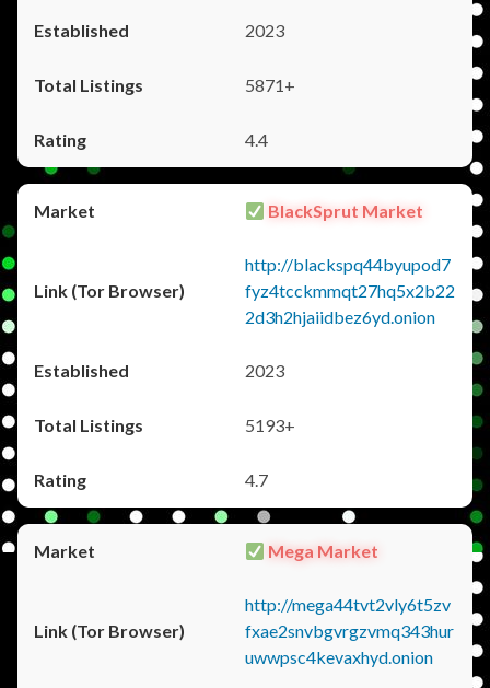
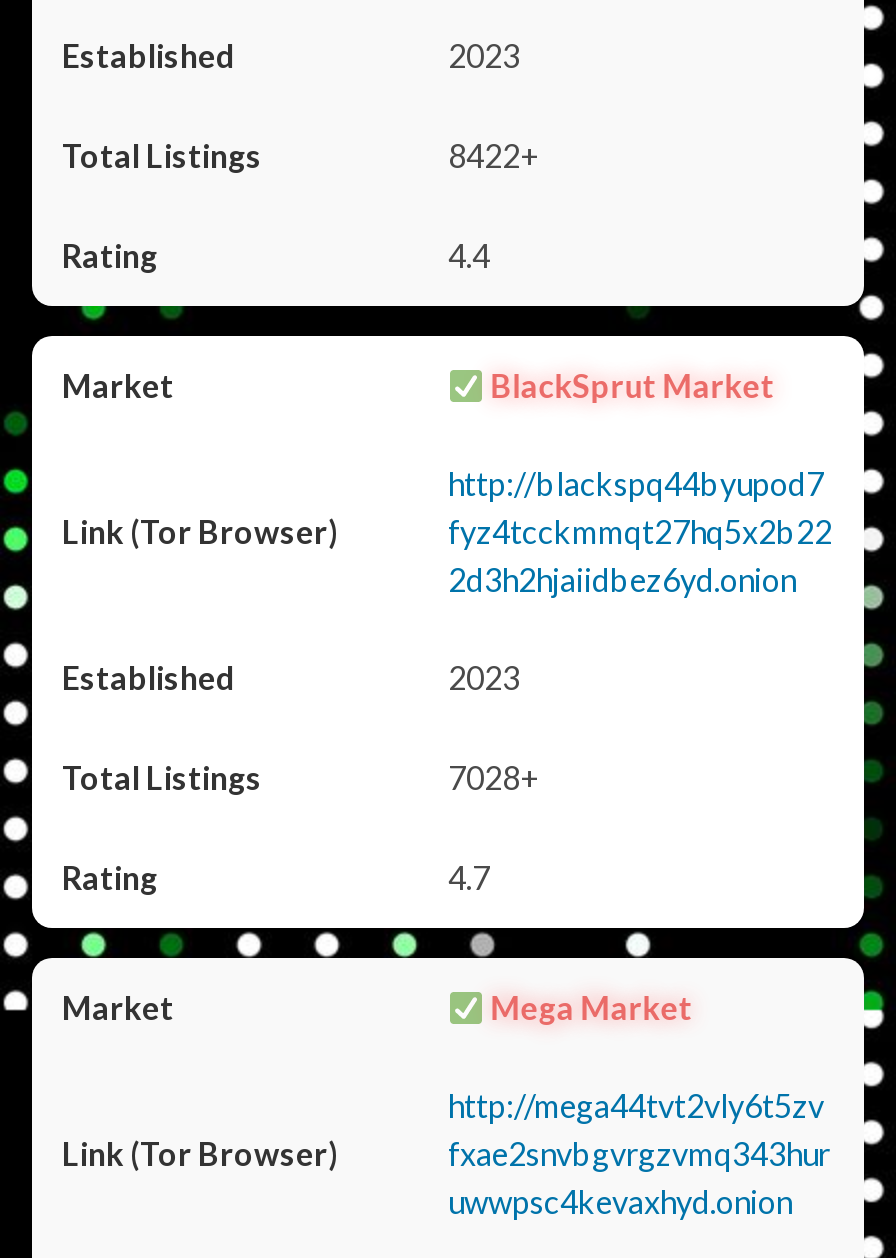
[245,74,295,95] 5871+ -> [448,136,540,174] 8422+
[245,415,295,435] 5193+ -> [448,758,540,796] 7028+

